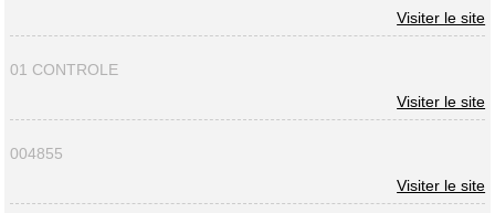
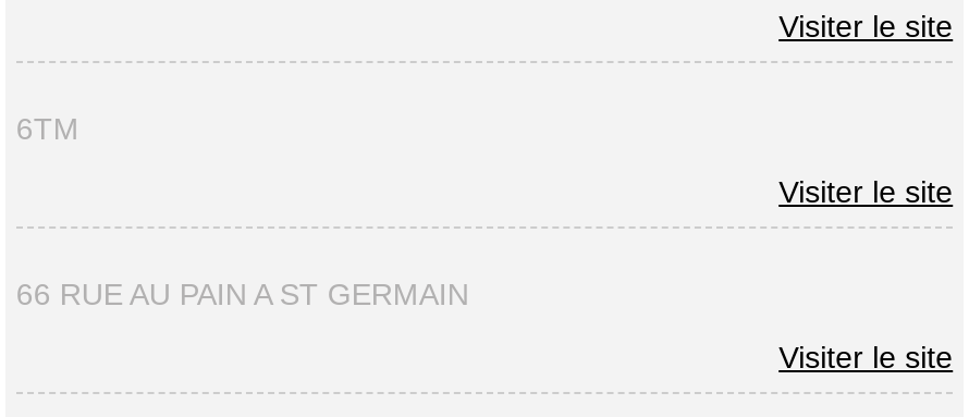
[10,61,118,79] 01 CONTROLE -> [16,111,79,146] 6TM
[10,145,63,162] 004855 -> [16,277,469,312] 66 RUE AU PAIN A ST GERMAIN

